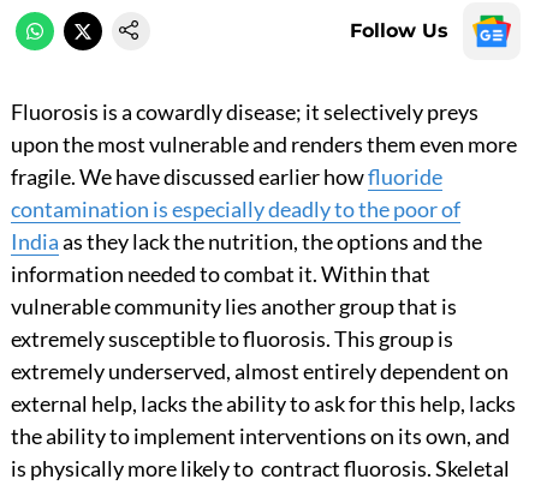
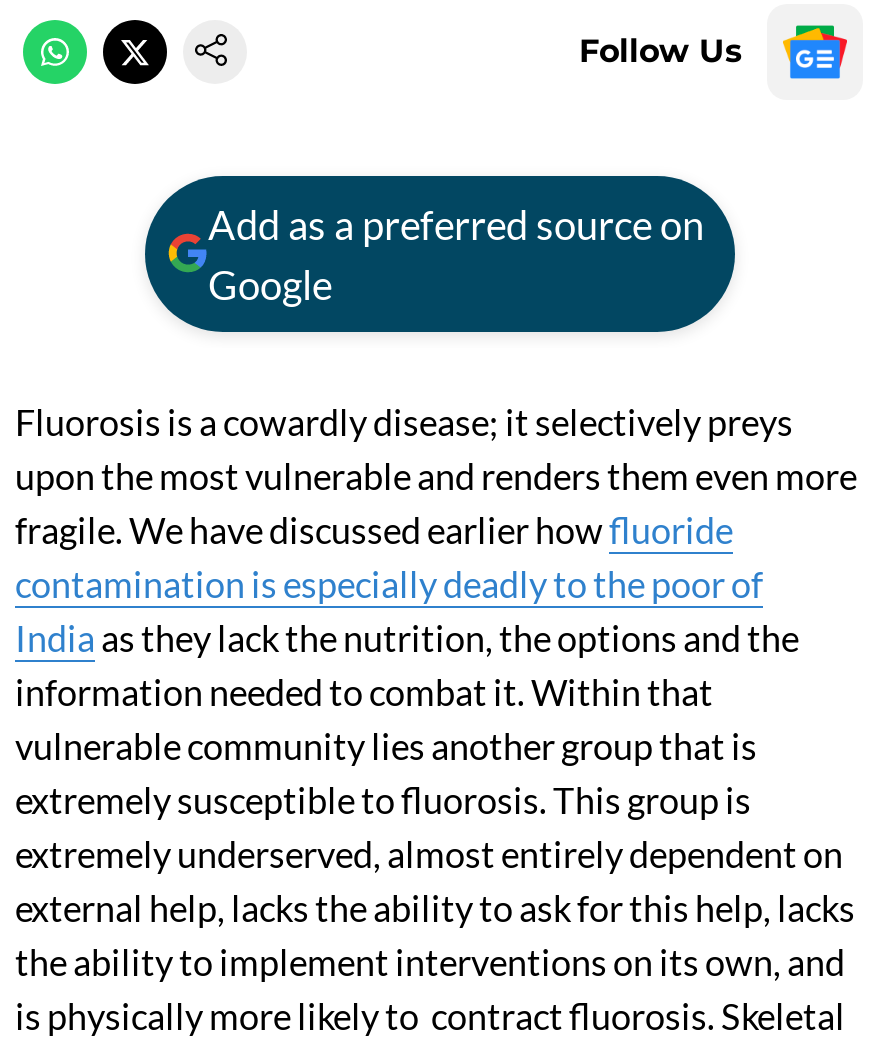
none -> [208,199,704,307] Add as a preferred source on | Google

